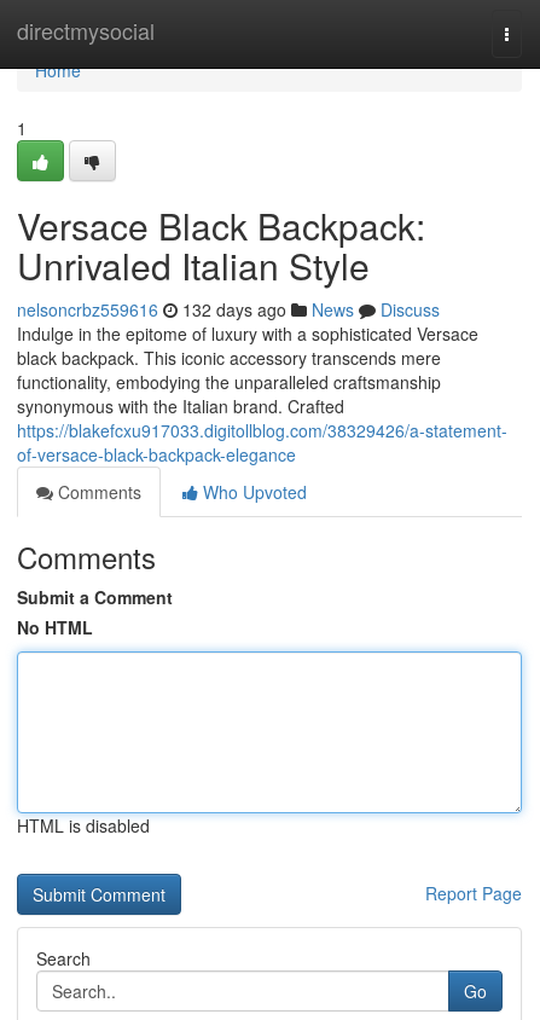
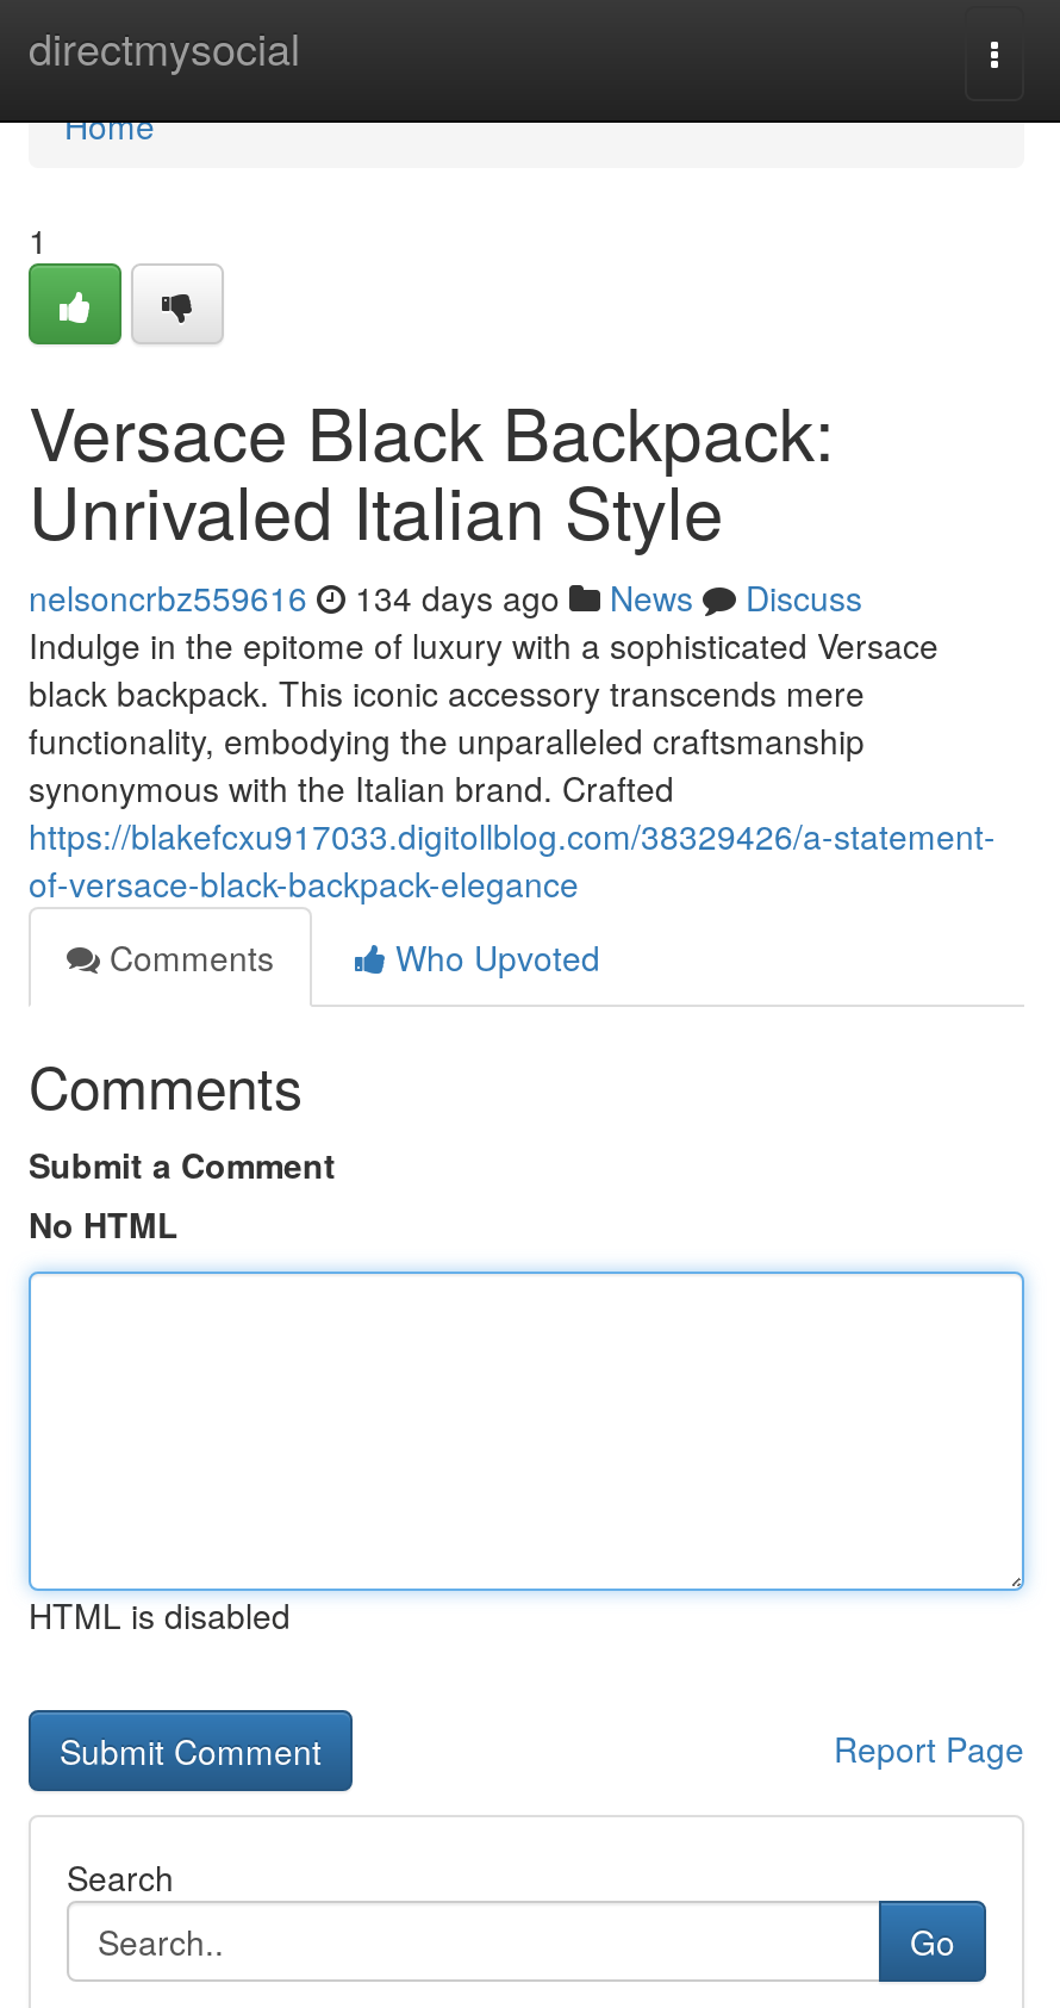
[17,297,440,321] nelsoncrbz559616 132 days ago News Discuss -> [29,573,862,621] nelsoncrbz559616 134 days ago News Discuss

